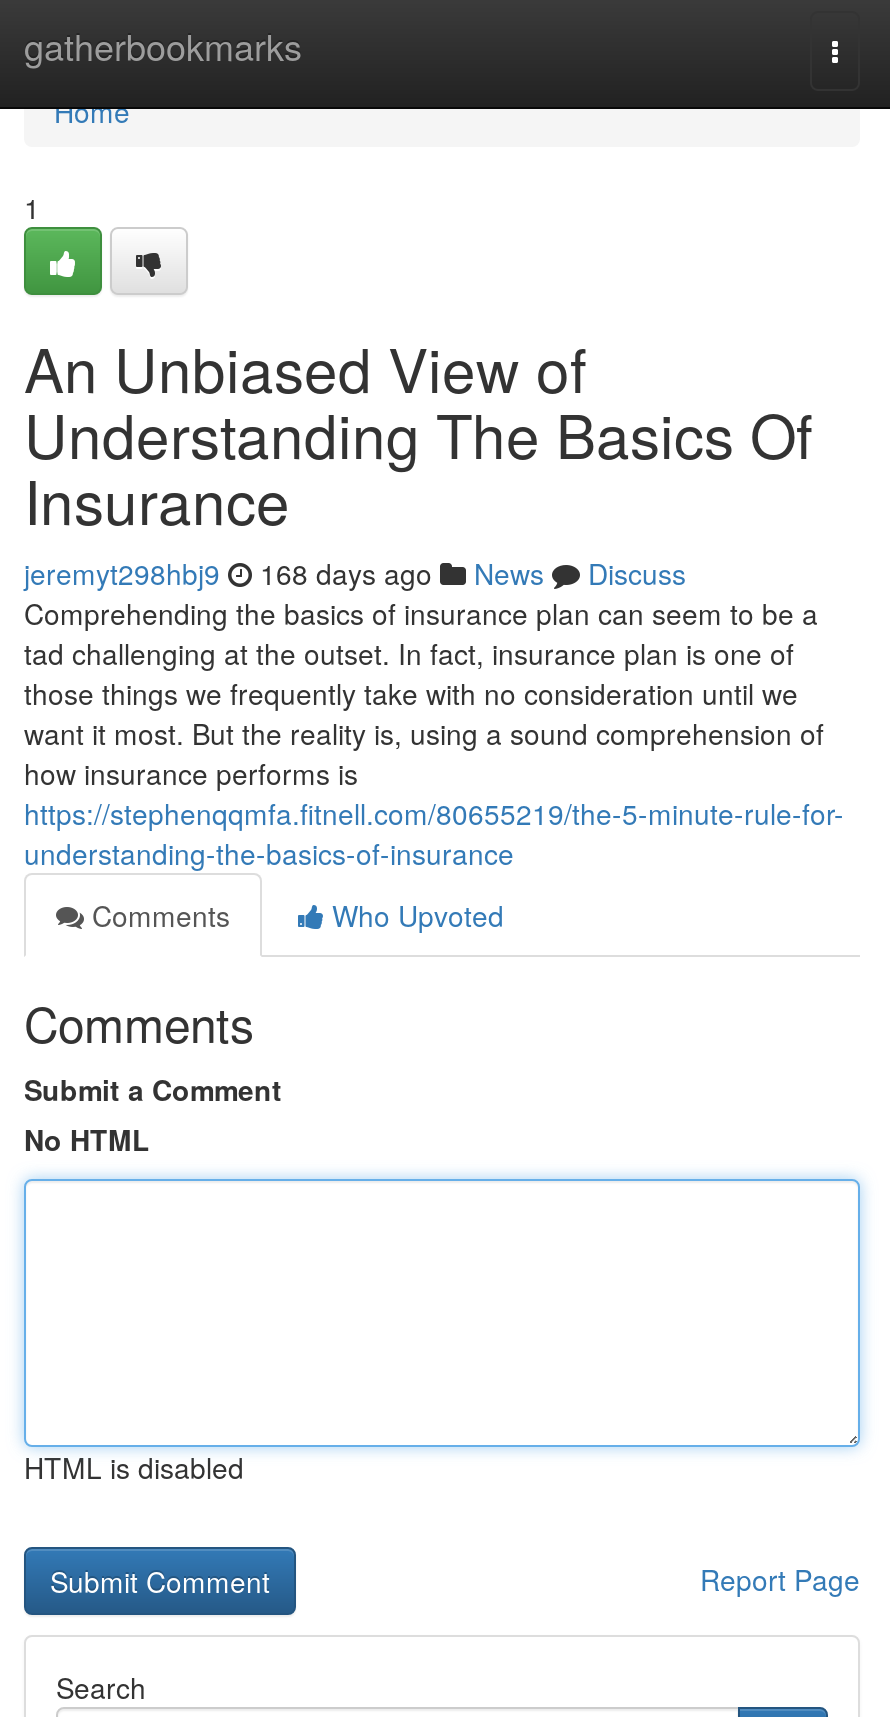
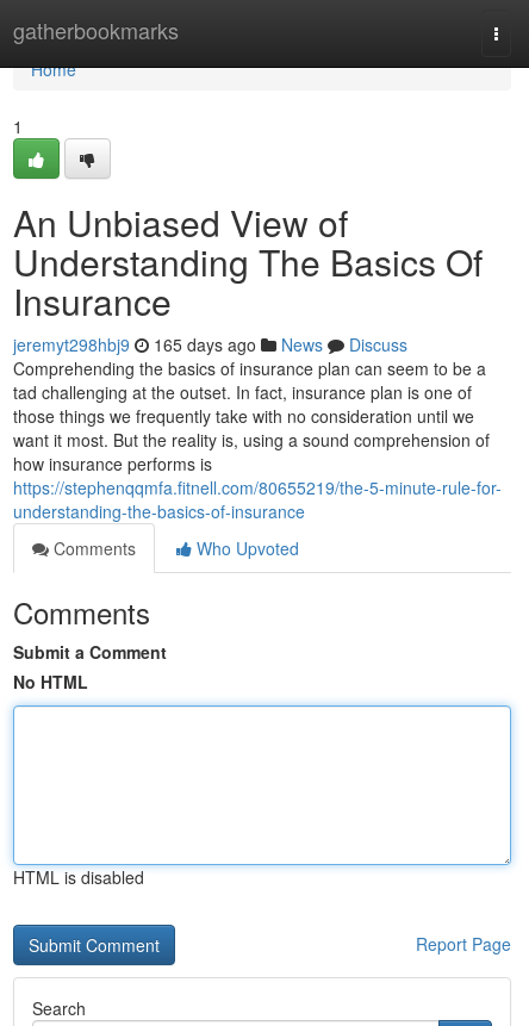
[24,553,686,593] jeremyt298hbj9 168 days ago News Discuss -> [13,332,407,356] jeremyt298hbj9 165 days ago News Discuss

